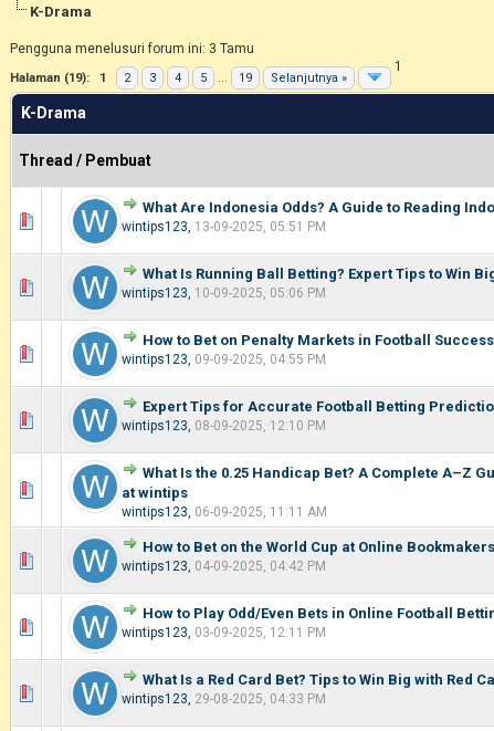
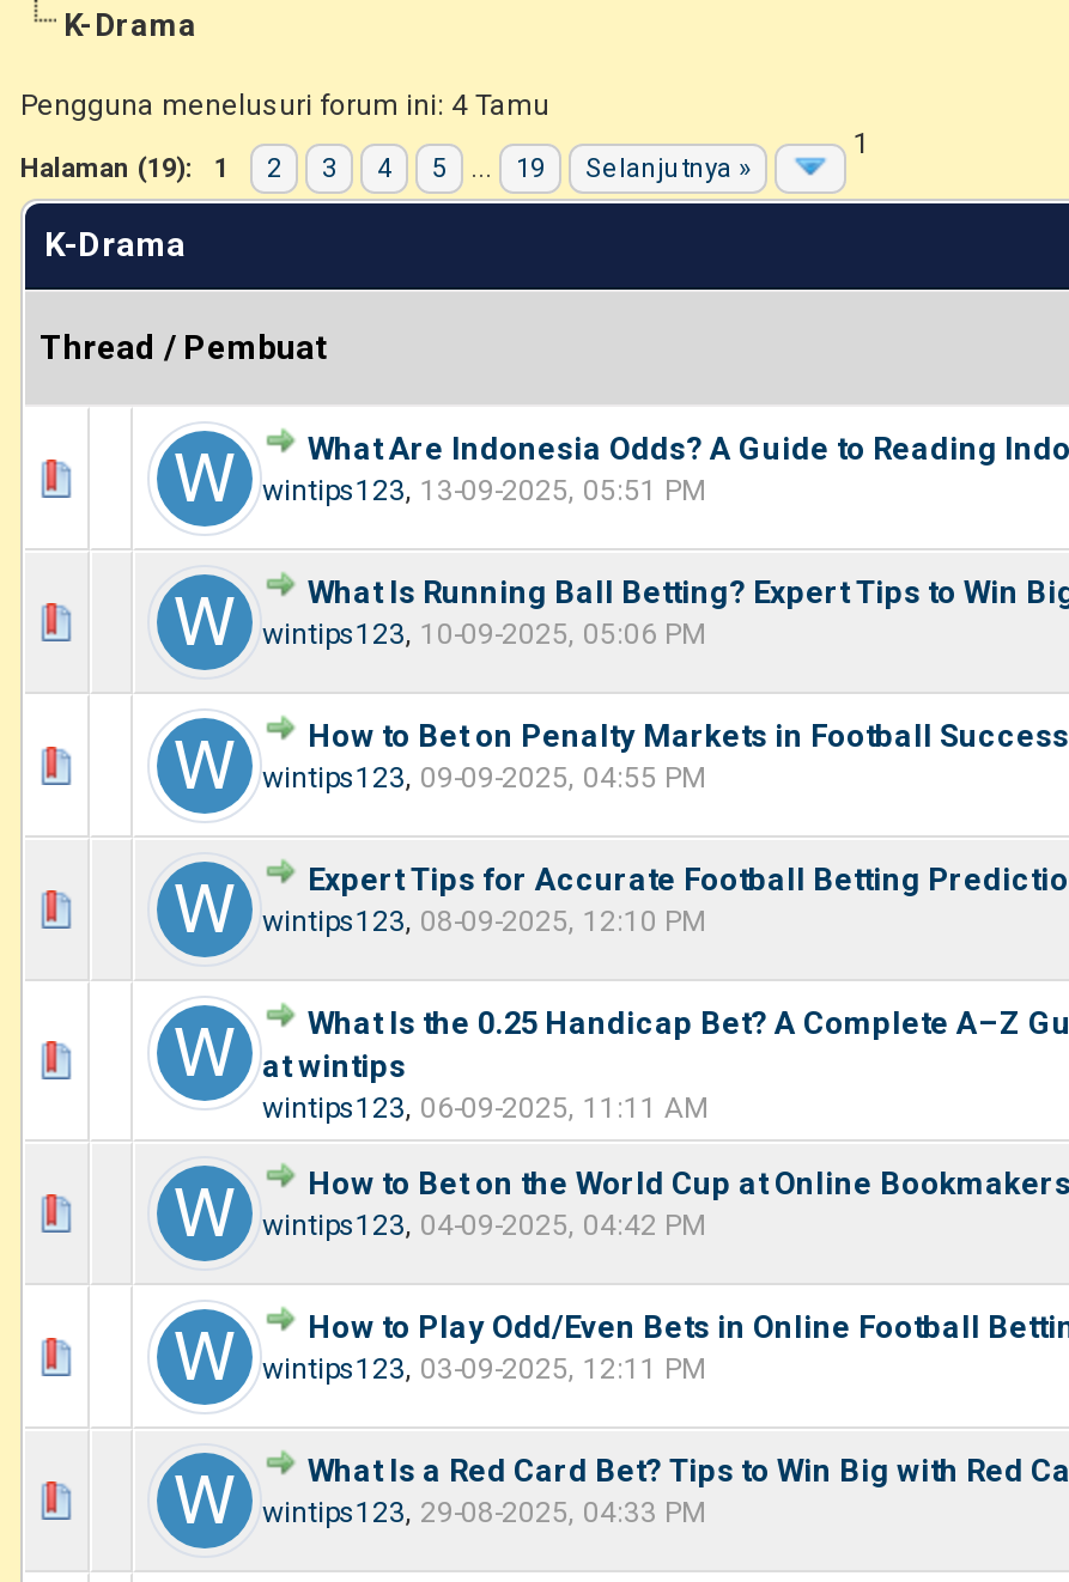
[10,41,254,56] Pengguna menelusuri forum ini: 3 Tamu -> [20,89,549,122] Pengguna menelusuri forum ini: 4 Tamu

